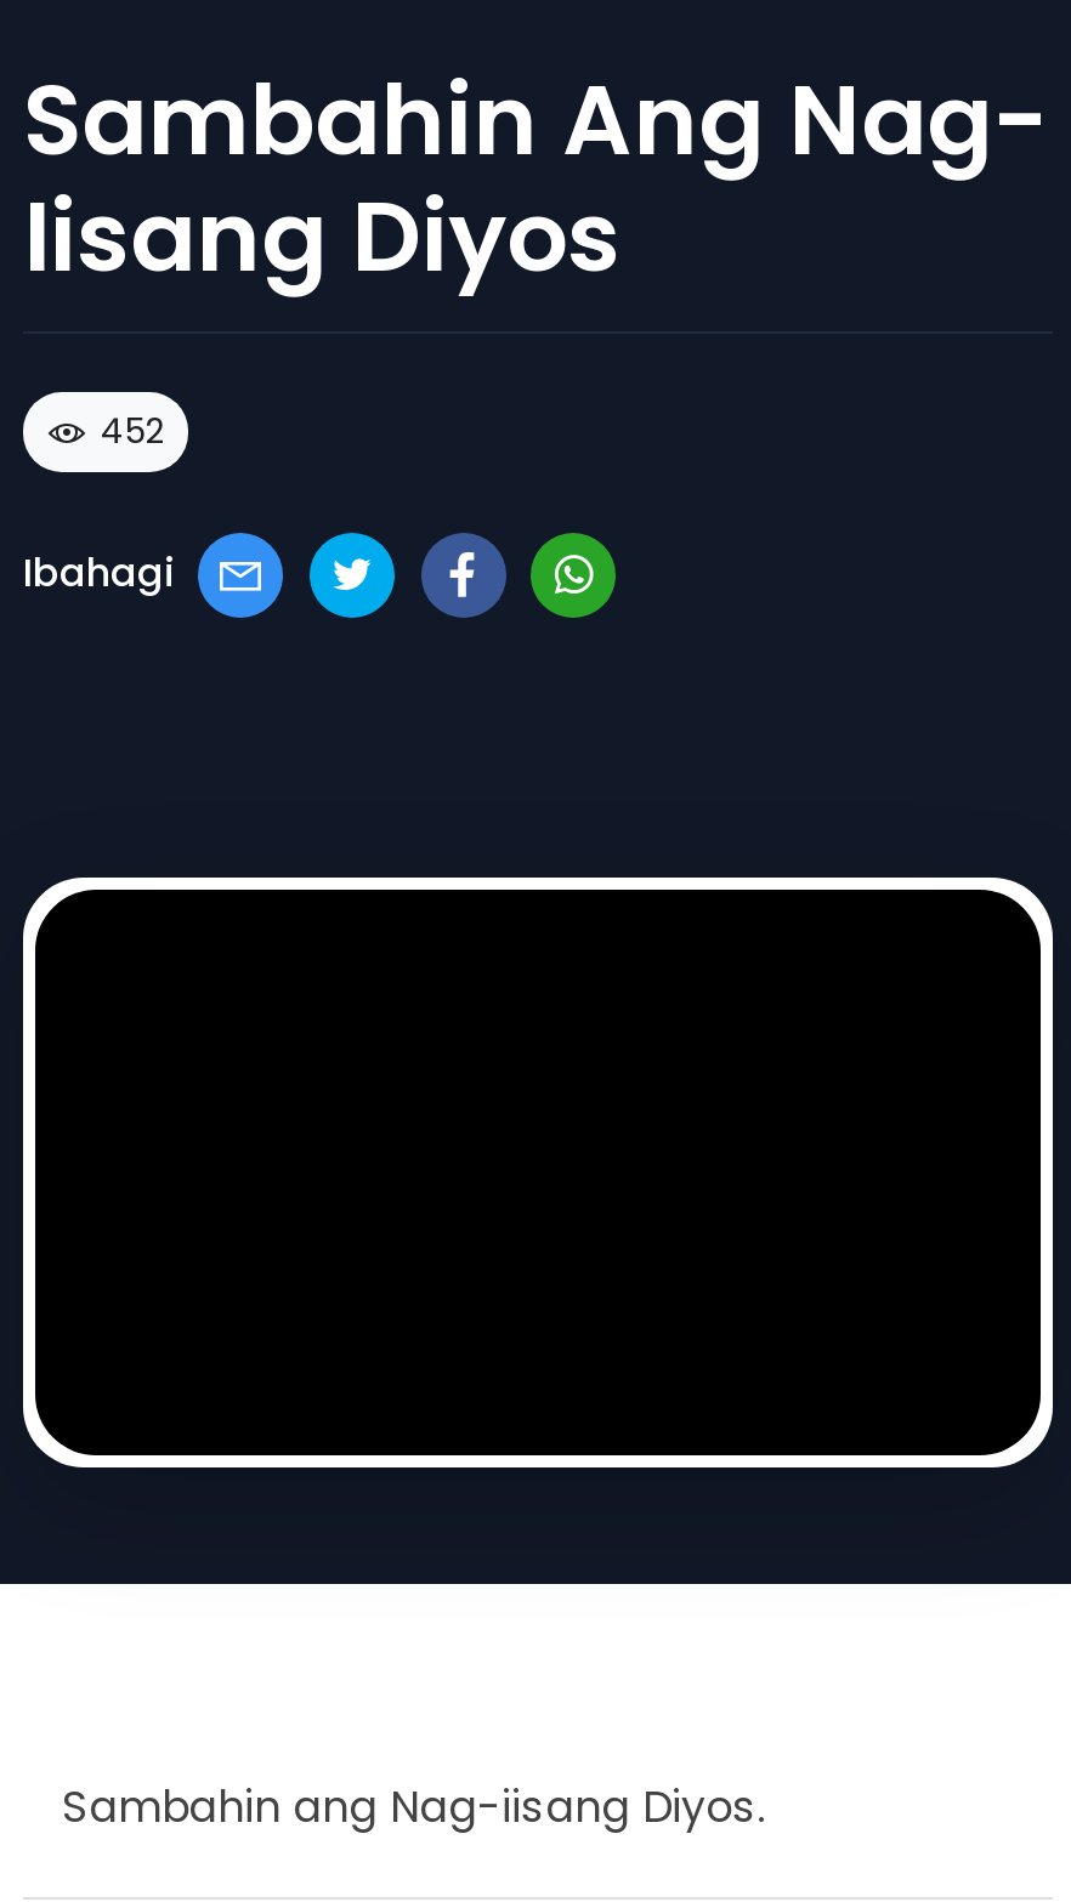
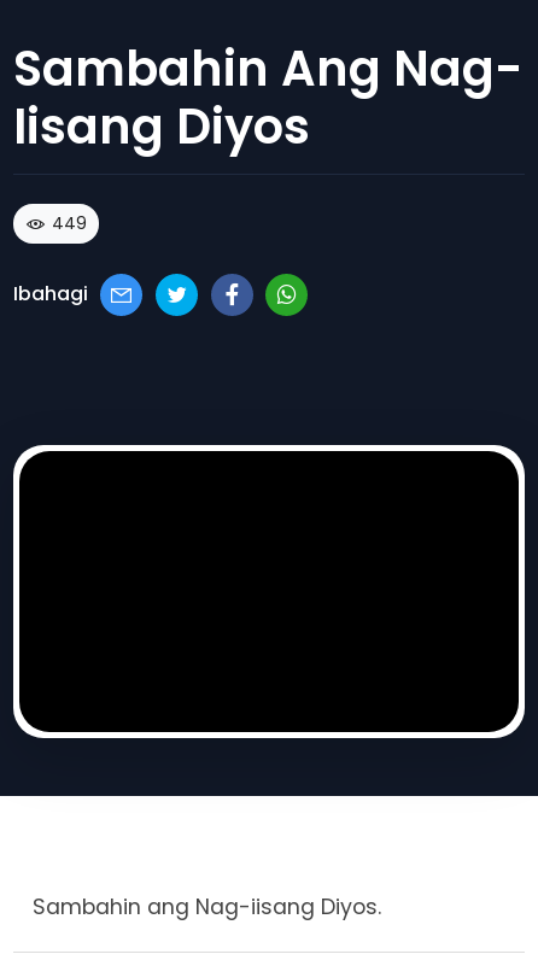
[101,407,164,455] 452 -> [52,211,87,235] 449

